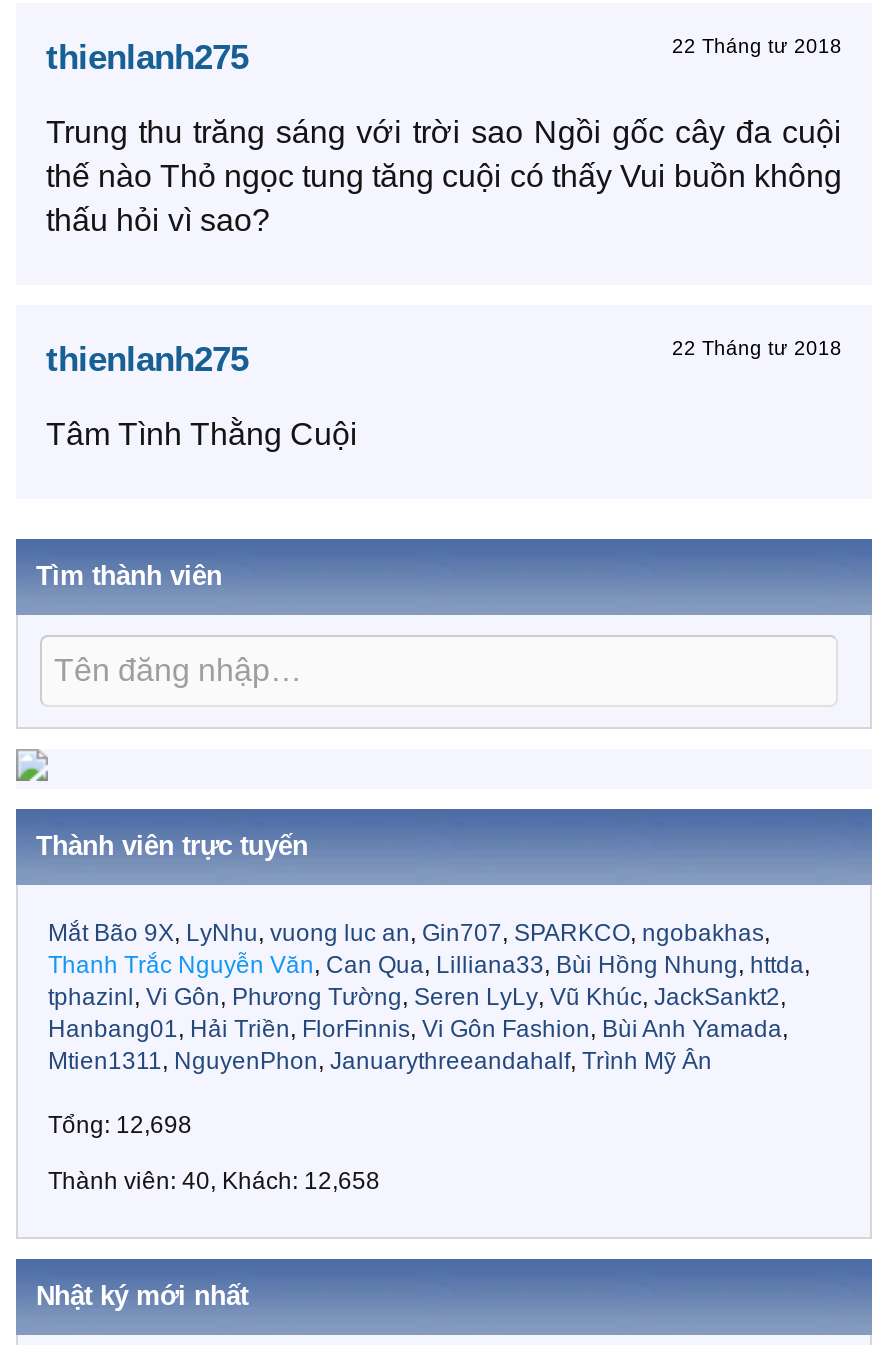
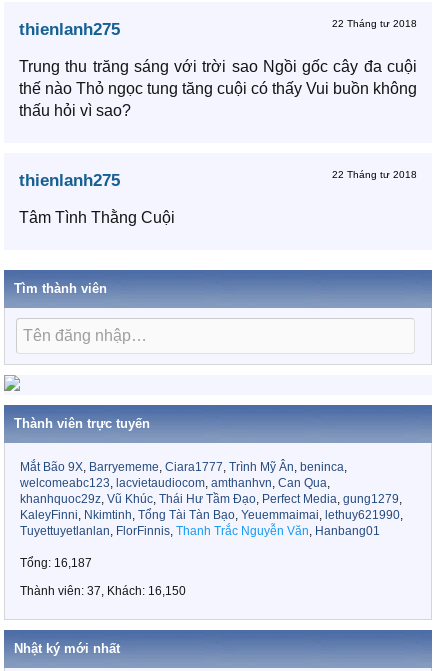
[48,919,804,1075] Mắt Bão 9X LyNhu vuong luc an Gin707 SPARKCO ngobakhas | Thanh Trắc Nguyễn Văn Can Qua Lilliana33 Bùi Hồng Nhung httda | tphazinl Vi Gôn Phương Tường Seren LyLy Vũ Khúc JackSankt2 | Hanbang01 Hải Triền FlorFinnis Vi Gôn Fashion Bùi Anh Yamada | Mtien1311 NguyenPhon Januarythreeandahalf Trình Mỹ Ân -> [20,460,400,538] Mắt Bão 9X Barryememe Ciara1777 Trình Mỹ Ân beninca | welcomeabc123 lacvietaudiocom amthanhvn Can Qua | khanhquoc29z Vũ Khúc Thái Hư Tầm Đạo Perfect Media gung1279 | KaleyFinni Nkimtinh Tổng Tài Tàn Bạo Yeuemmaimai lethuy621990 | Tuyettuyetlanlan FlorFinnis Thanh Trắc Nguyễn Văn Hanbang01
[48,1111,192,1139] Tổng: 12,698 -> [20,556,92,570] Tổng: 16,187
[48,1167,380,1195] Thành viên: 40, Khách: 12,658 -> [20,584,186,598] Thành viên: 37, Khách: 16,150

